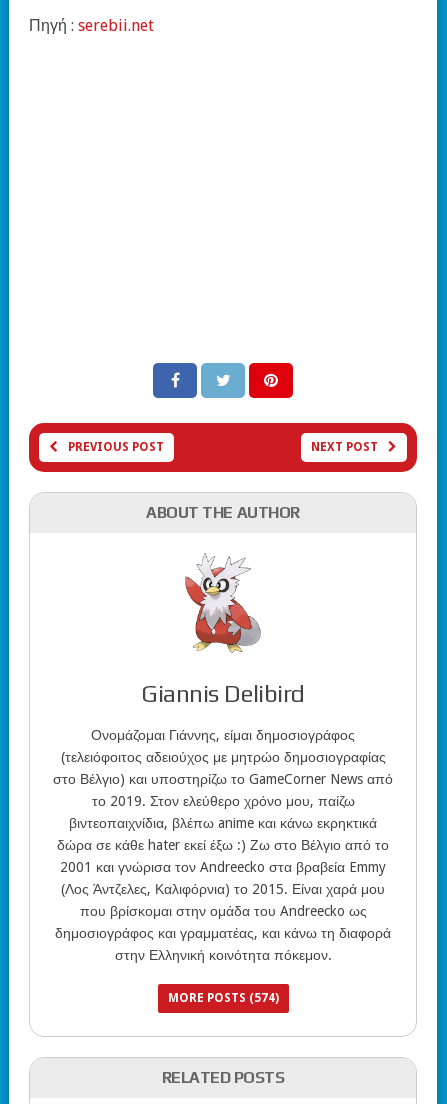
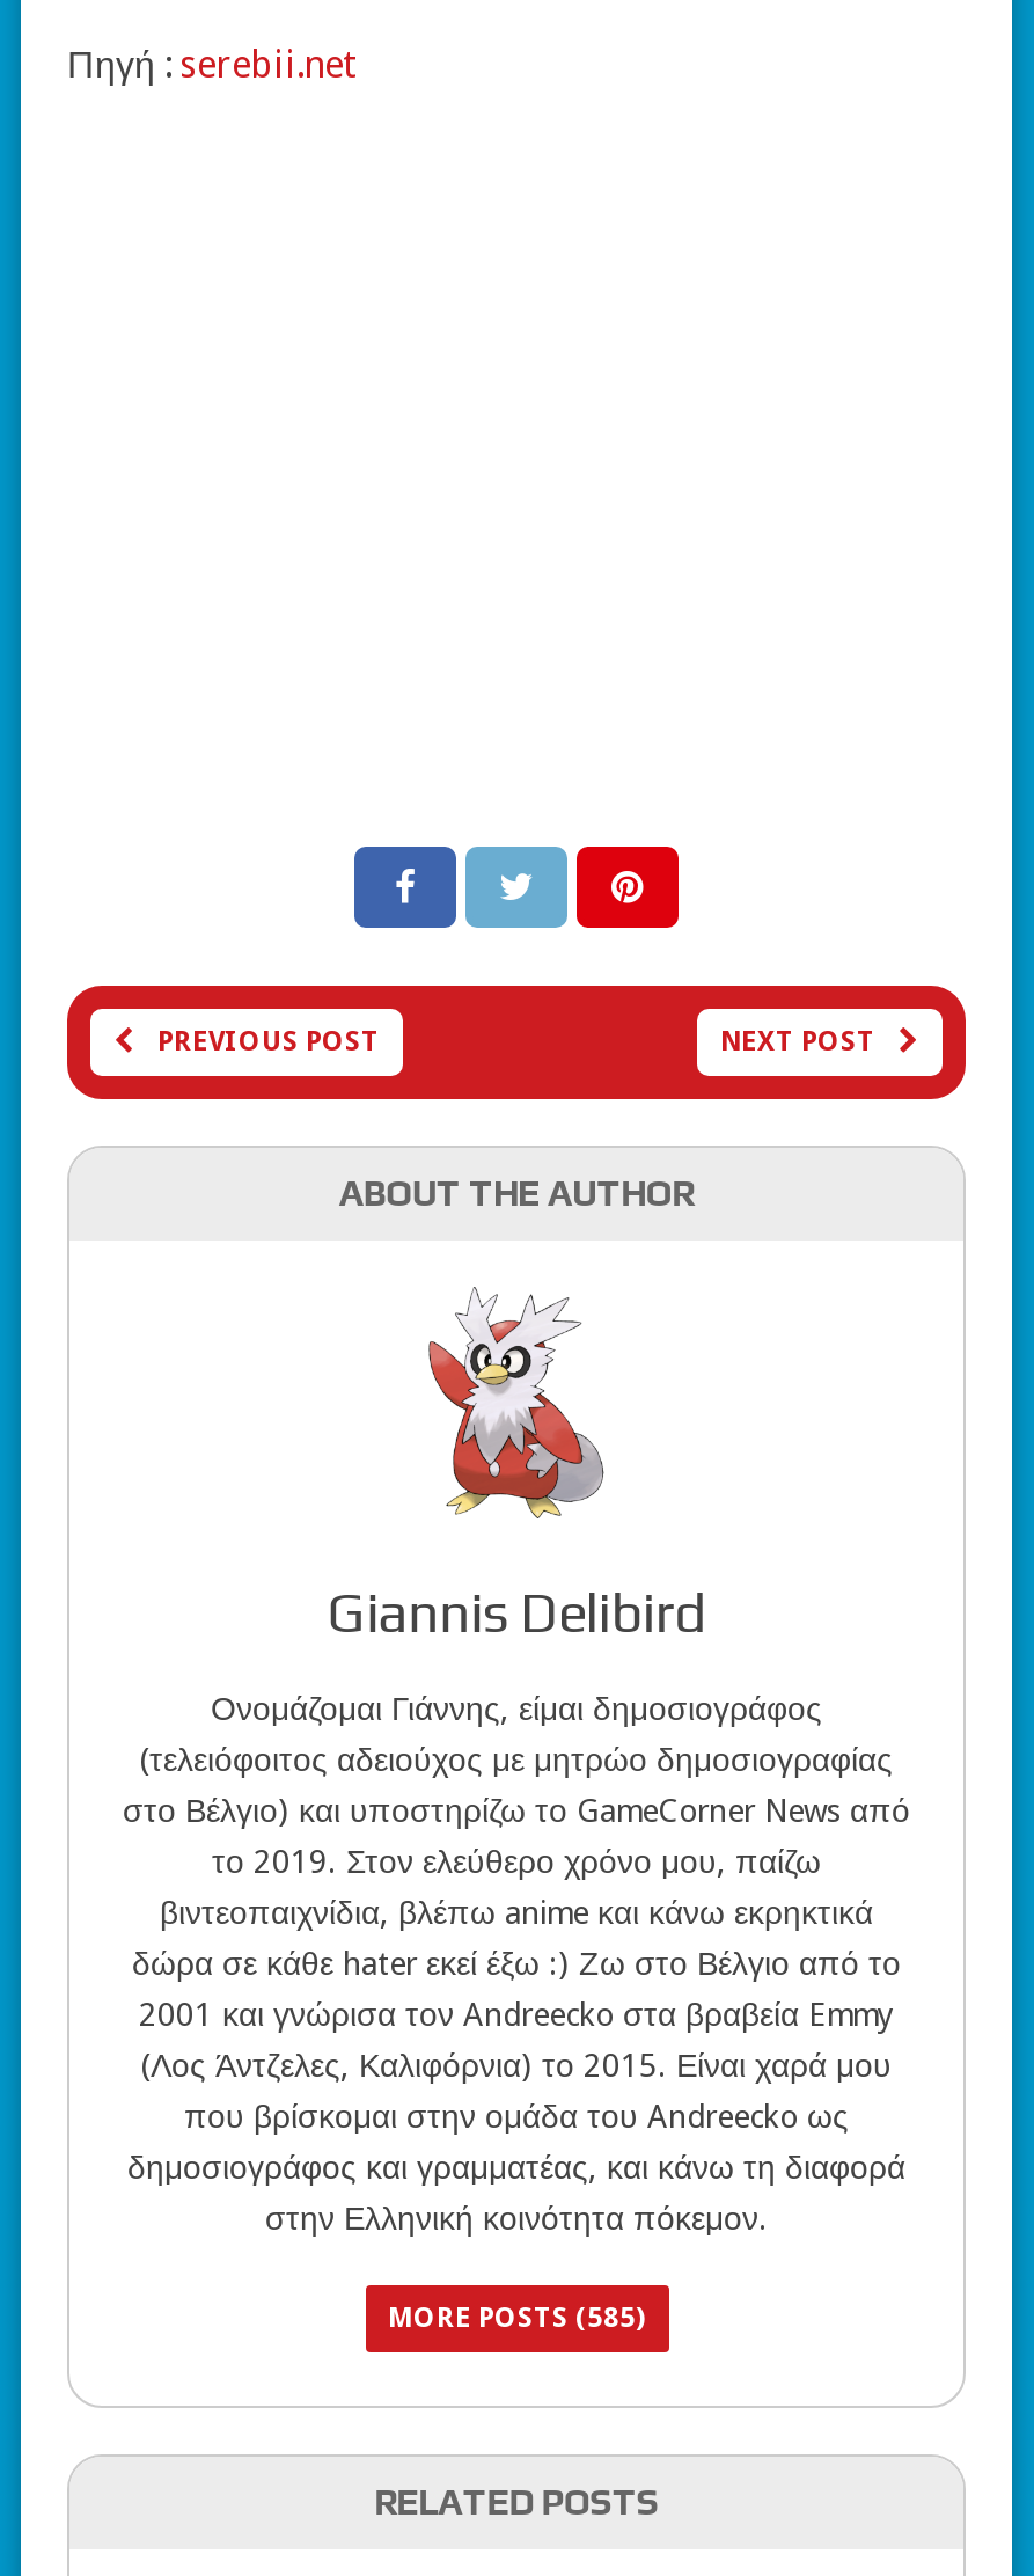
[167,991,278,1005] MORE POSTS (574) -> [388,2301,645,2333] MORE POSTS (585)

